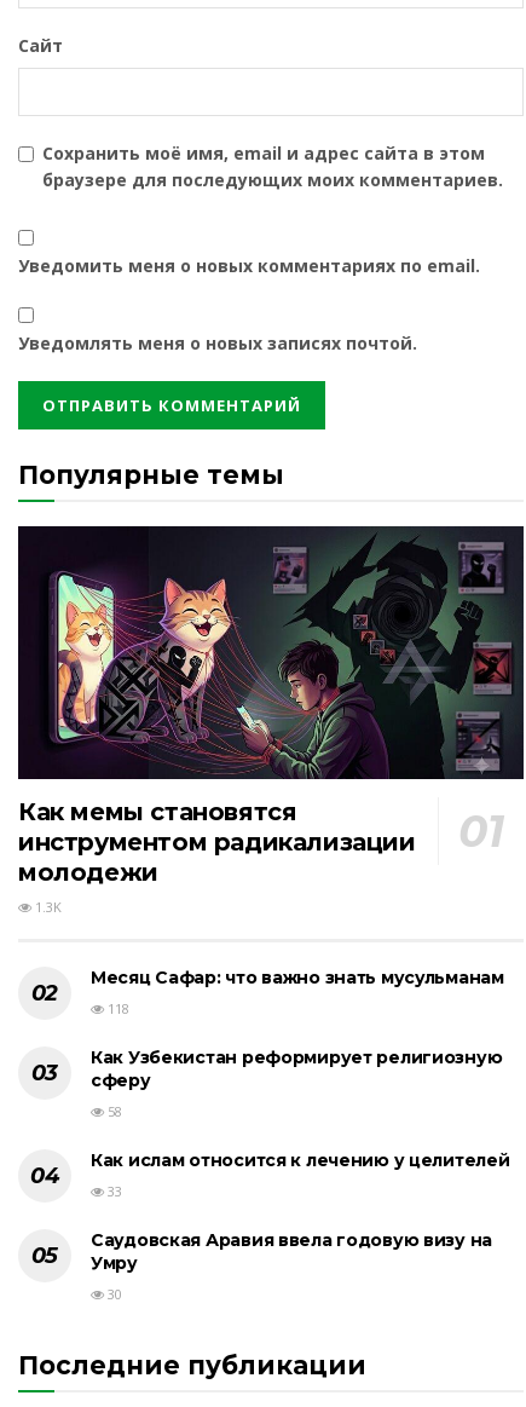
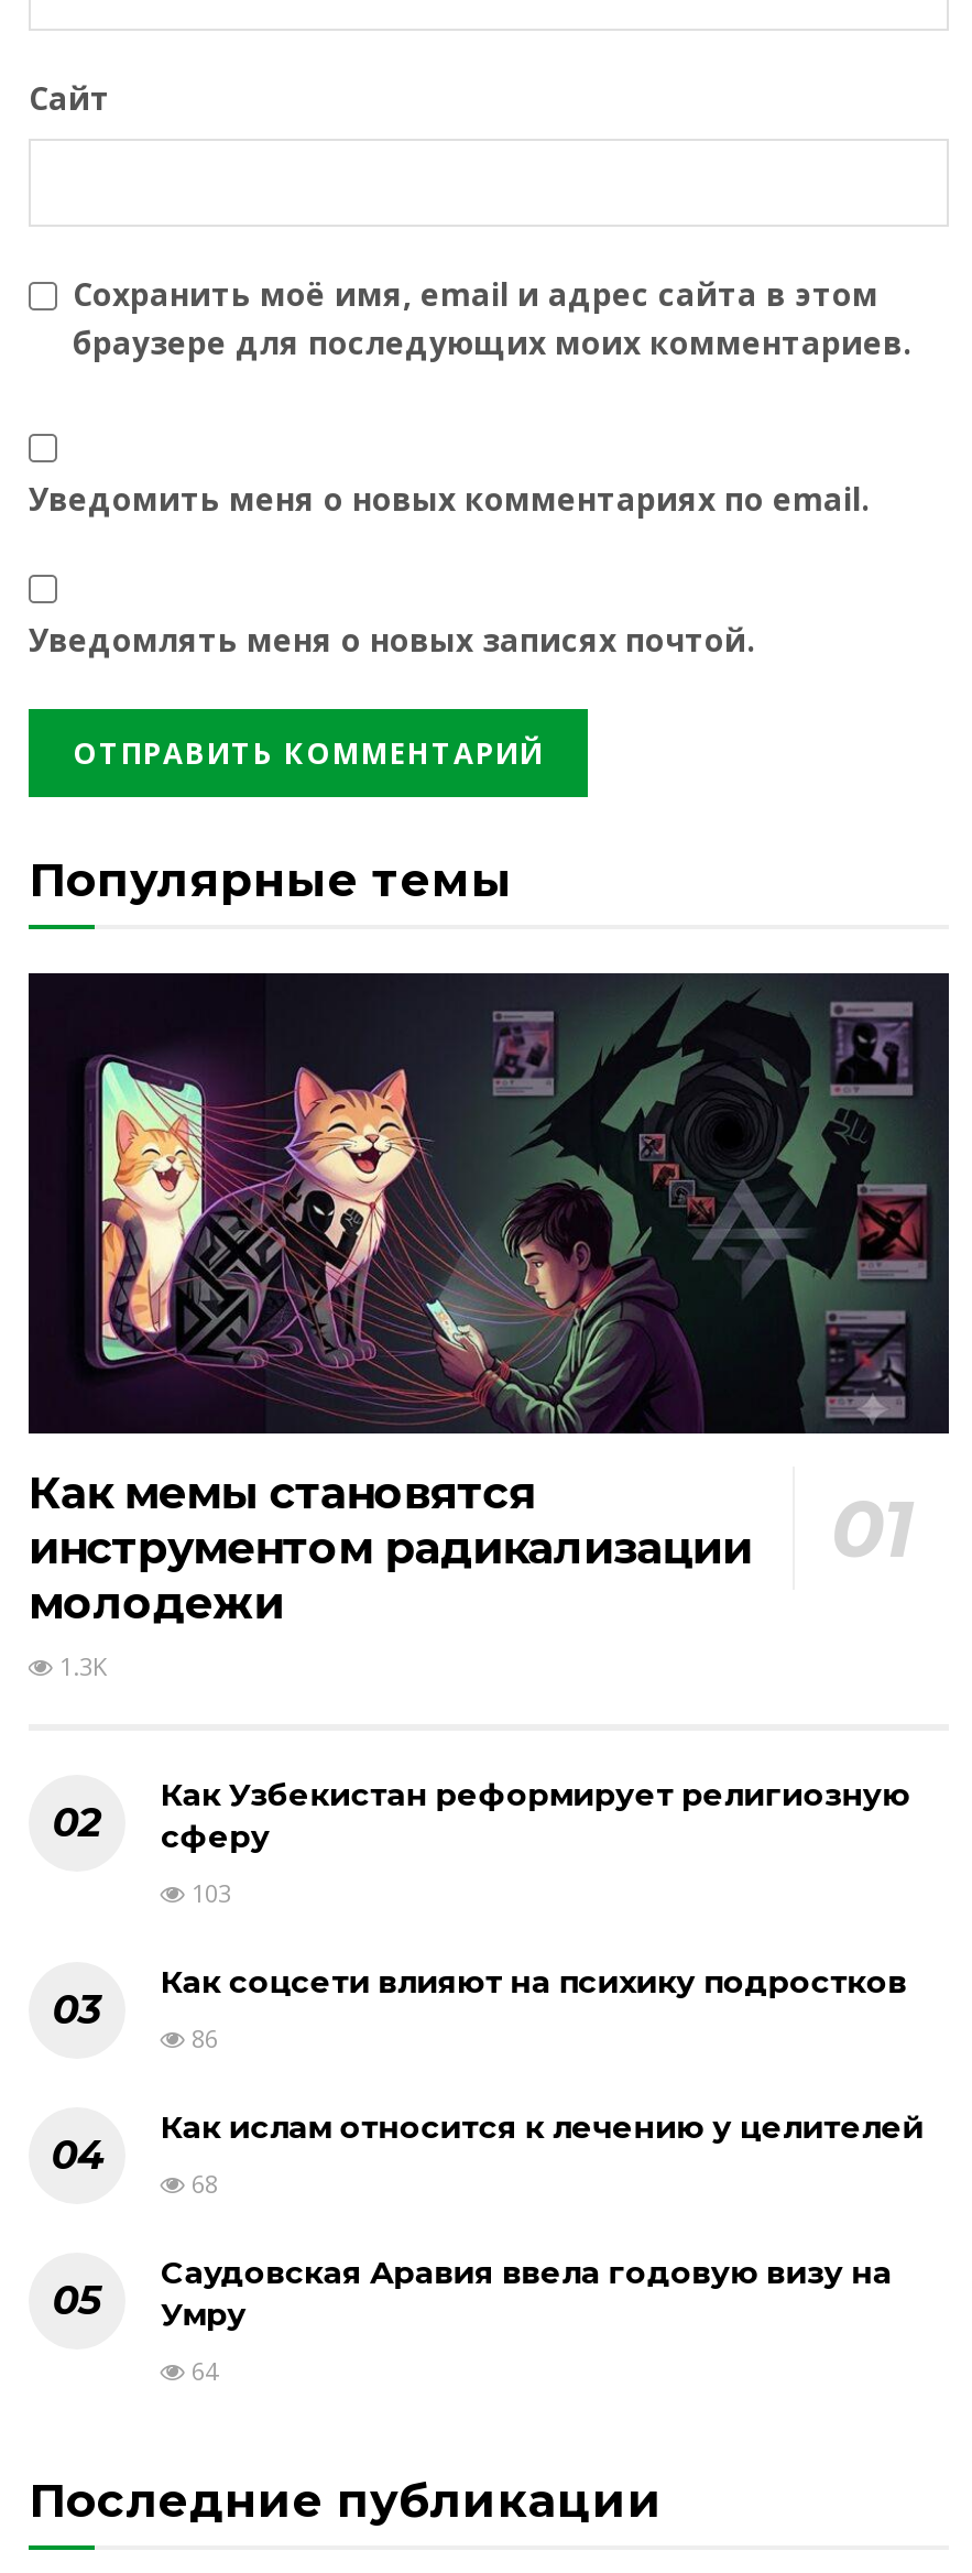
[91,967,504,1018] Месяц Сафар: что важно знать мусульманам | 118 -> none
moved [91,1047,502,1091] -> [161,1775,910,1857]: Как Узбекистан реформирует религиозную | сферу
[104,1102,122,1121] 58 -> [161,1877,907,2055] 103 | Как соцсети влияют на психику подростков | 86
[104,1182,122,1200] 33 -> [185,2167,218,2200] 68
[104,1285,122,1303] 30 -> [185,2354,218,2387] 64

